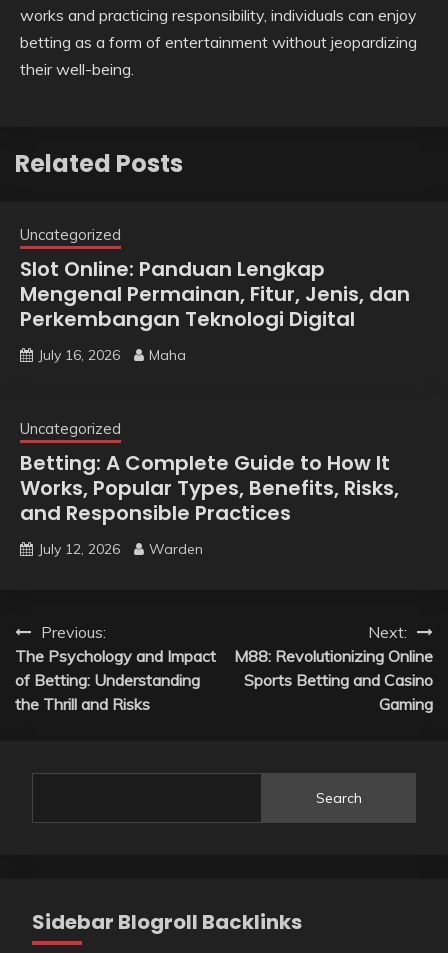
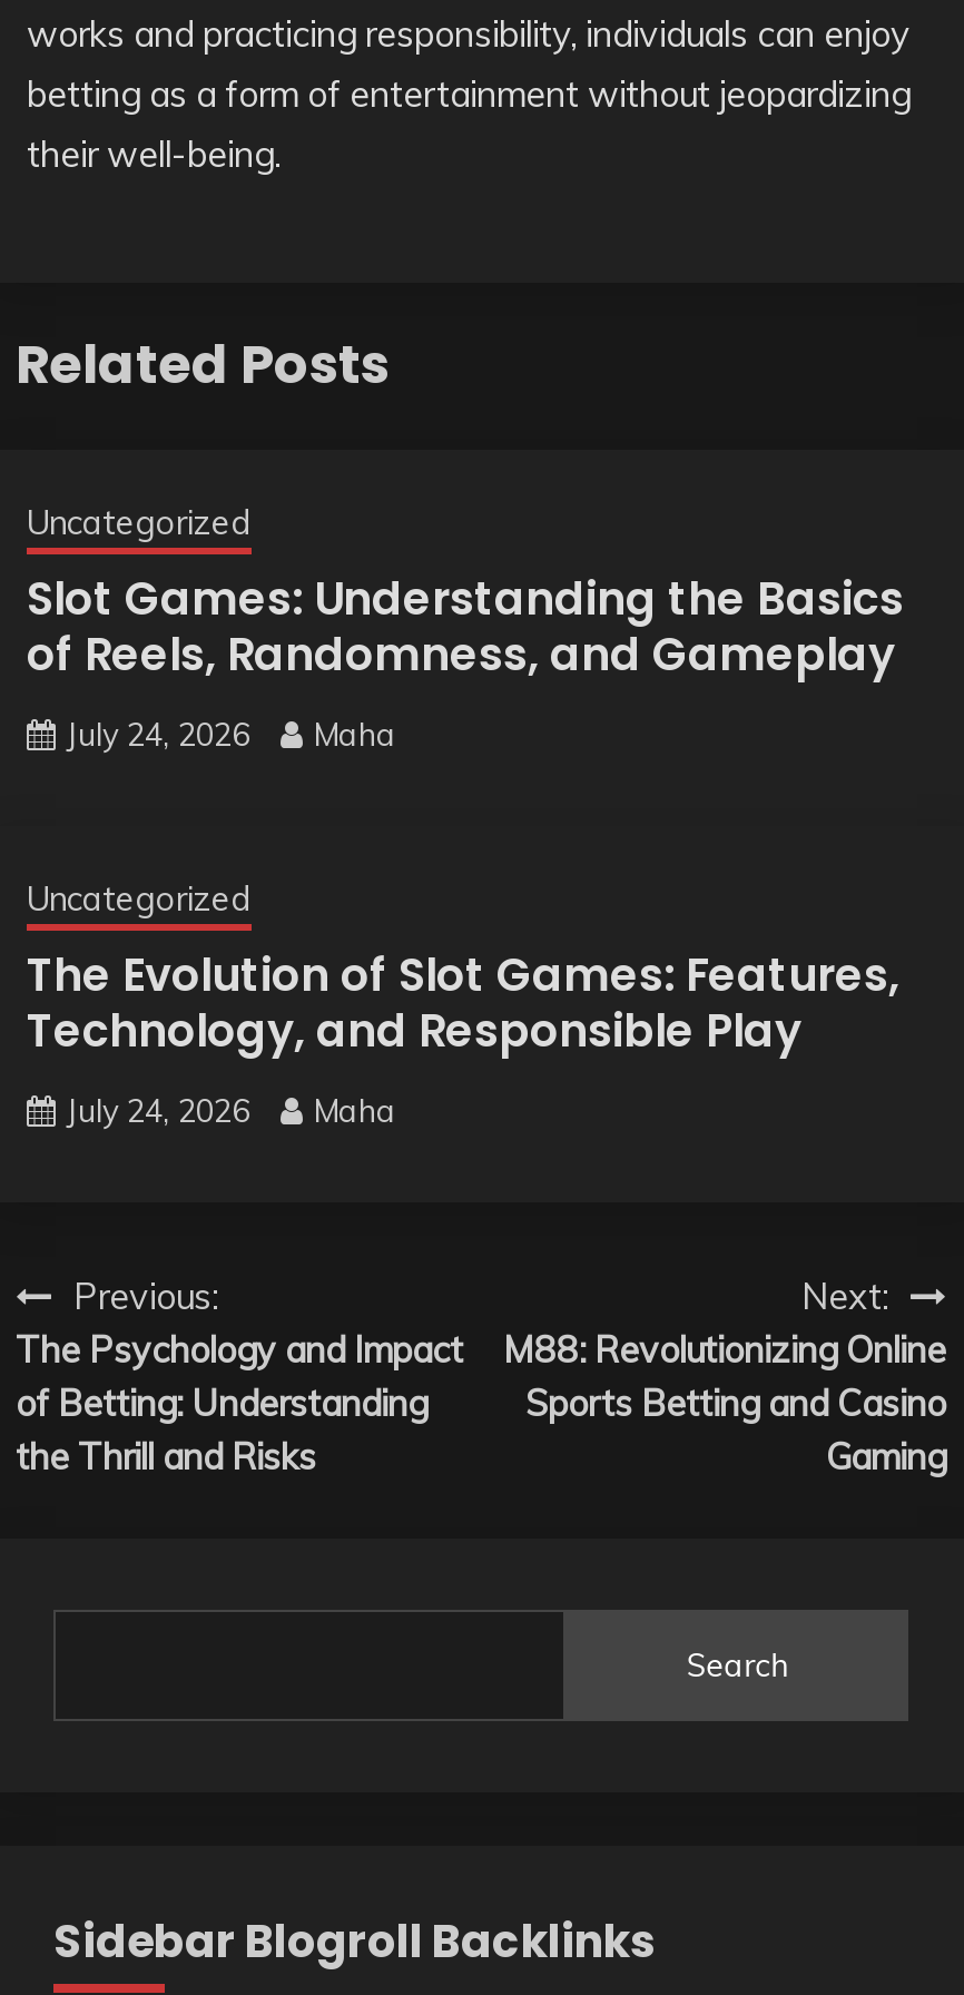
[20,255,410,333] Slot Online: Panduan Lengkap | Mengenal Permainan, Fitur, Jenis, dan | Perkembangan Teknologi Digital -> [27,568,904,686] Slot Games: Understanding the Basics | of Reels, Randomness, and Gameplay
[38,346,186,364] July 16, 2026 Maha -> [67,715,396,755] July 24, 2026 Maha
[20,449,399,527] Betting: A Complete Guide to How It | Works, Popular Types, Benefits, Risks, | and Responsible Practices -> [27,945,899,1063] The Evolution of Slot Games: Features, | Technology, and Responsible Play
[38,540,203,558] July 12, 2026 | Warden -> [67,1092,396,1132] July 24, 2026 | Maha

